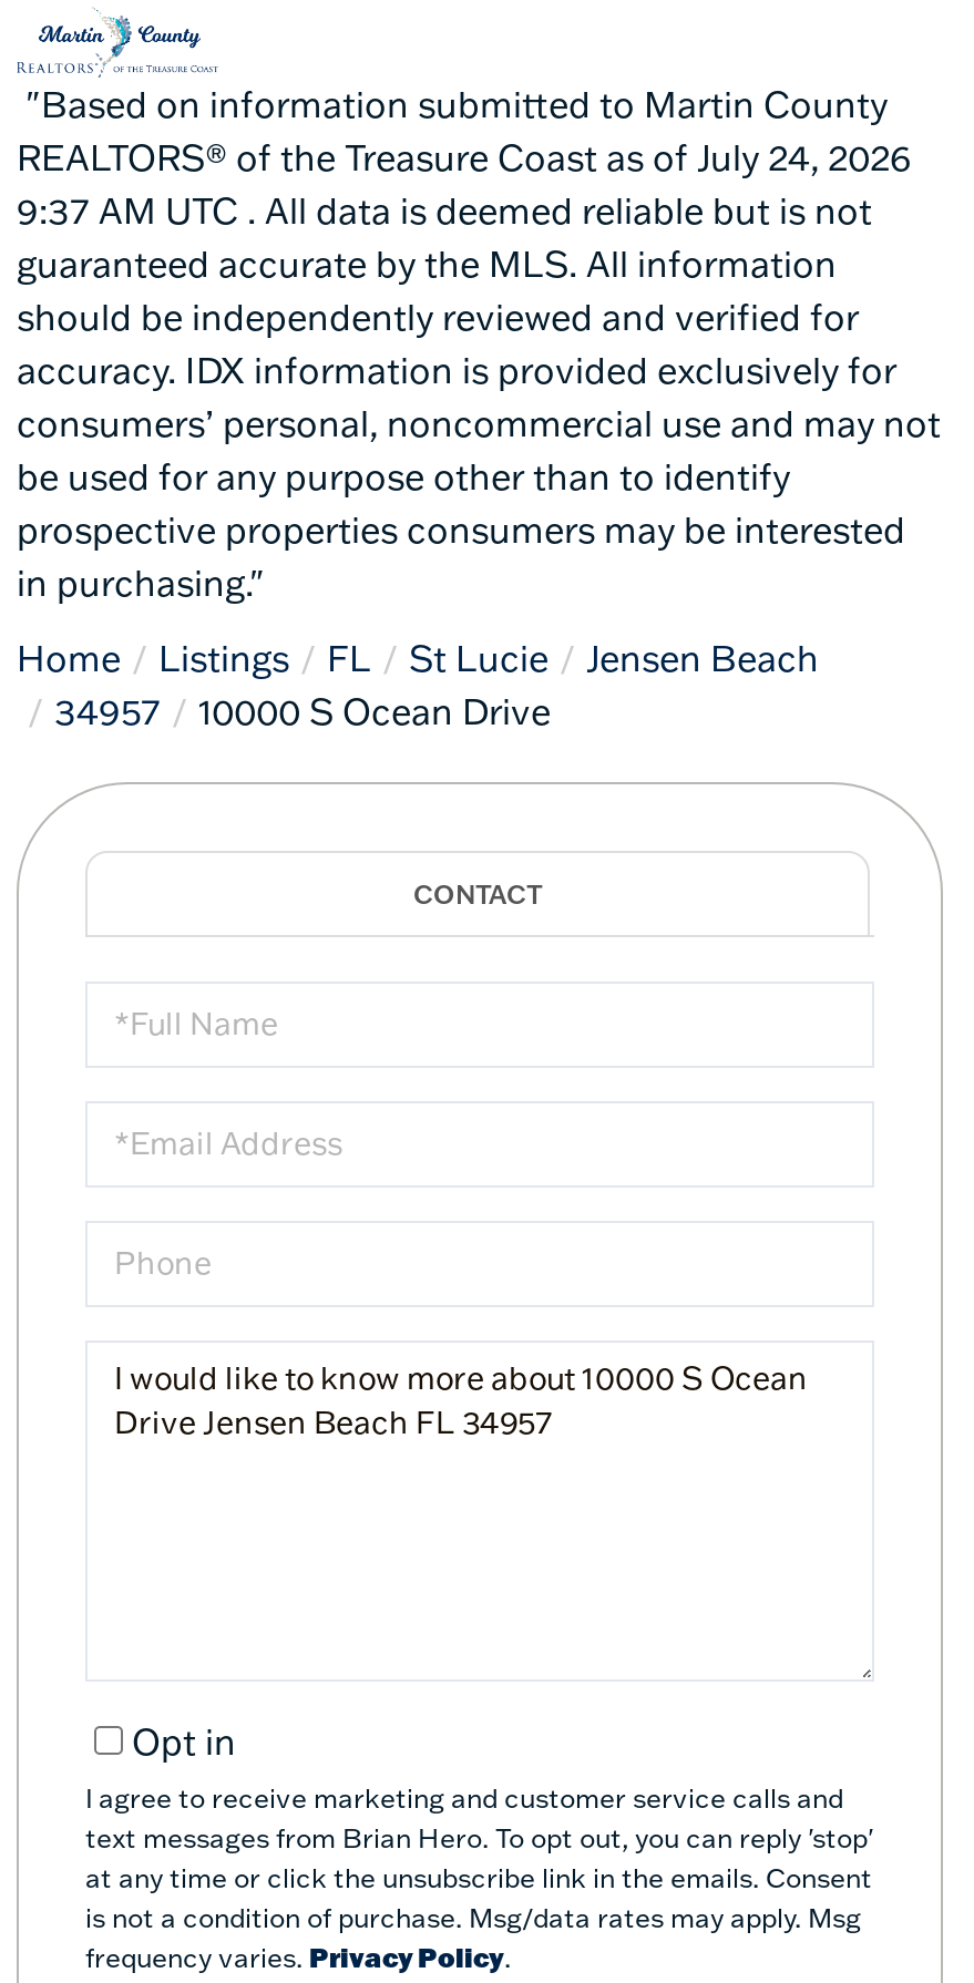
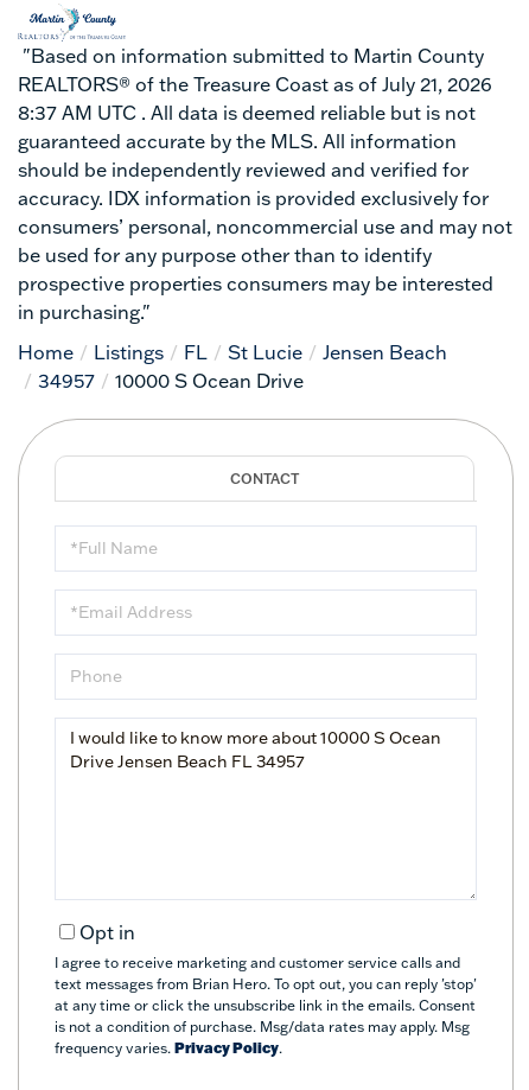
[17,134,912,179] REALTORS® of the Treasure Coast as of July 24, 2026 -> [18,72,492,96] REALTORS® of the Treasure Coast as of July 21, 2026
[17,188,872,232] 9:37 AM UTC . All data is deemed reliable but is not -> [18,100,476,124] 8:37 AM UTC . All data is deemed reliable but is not

